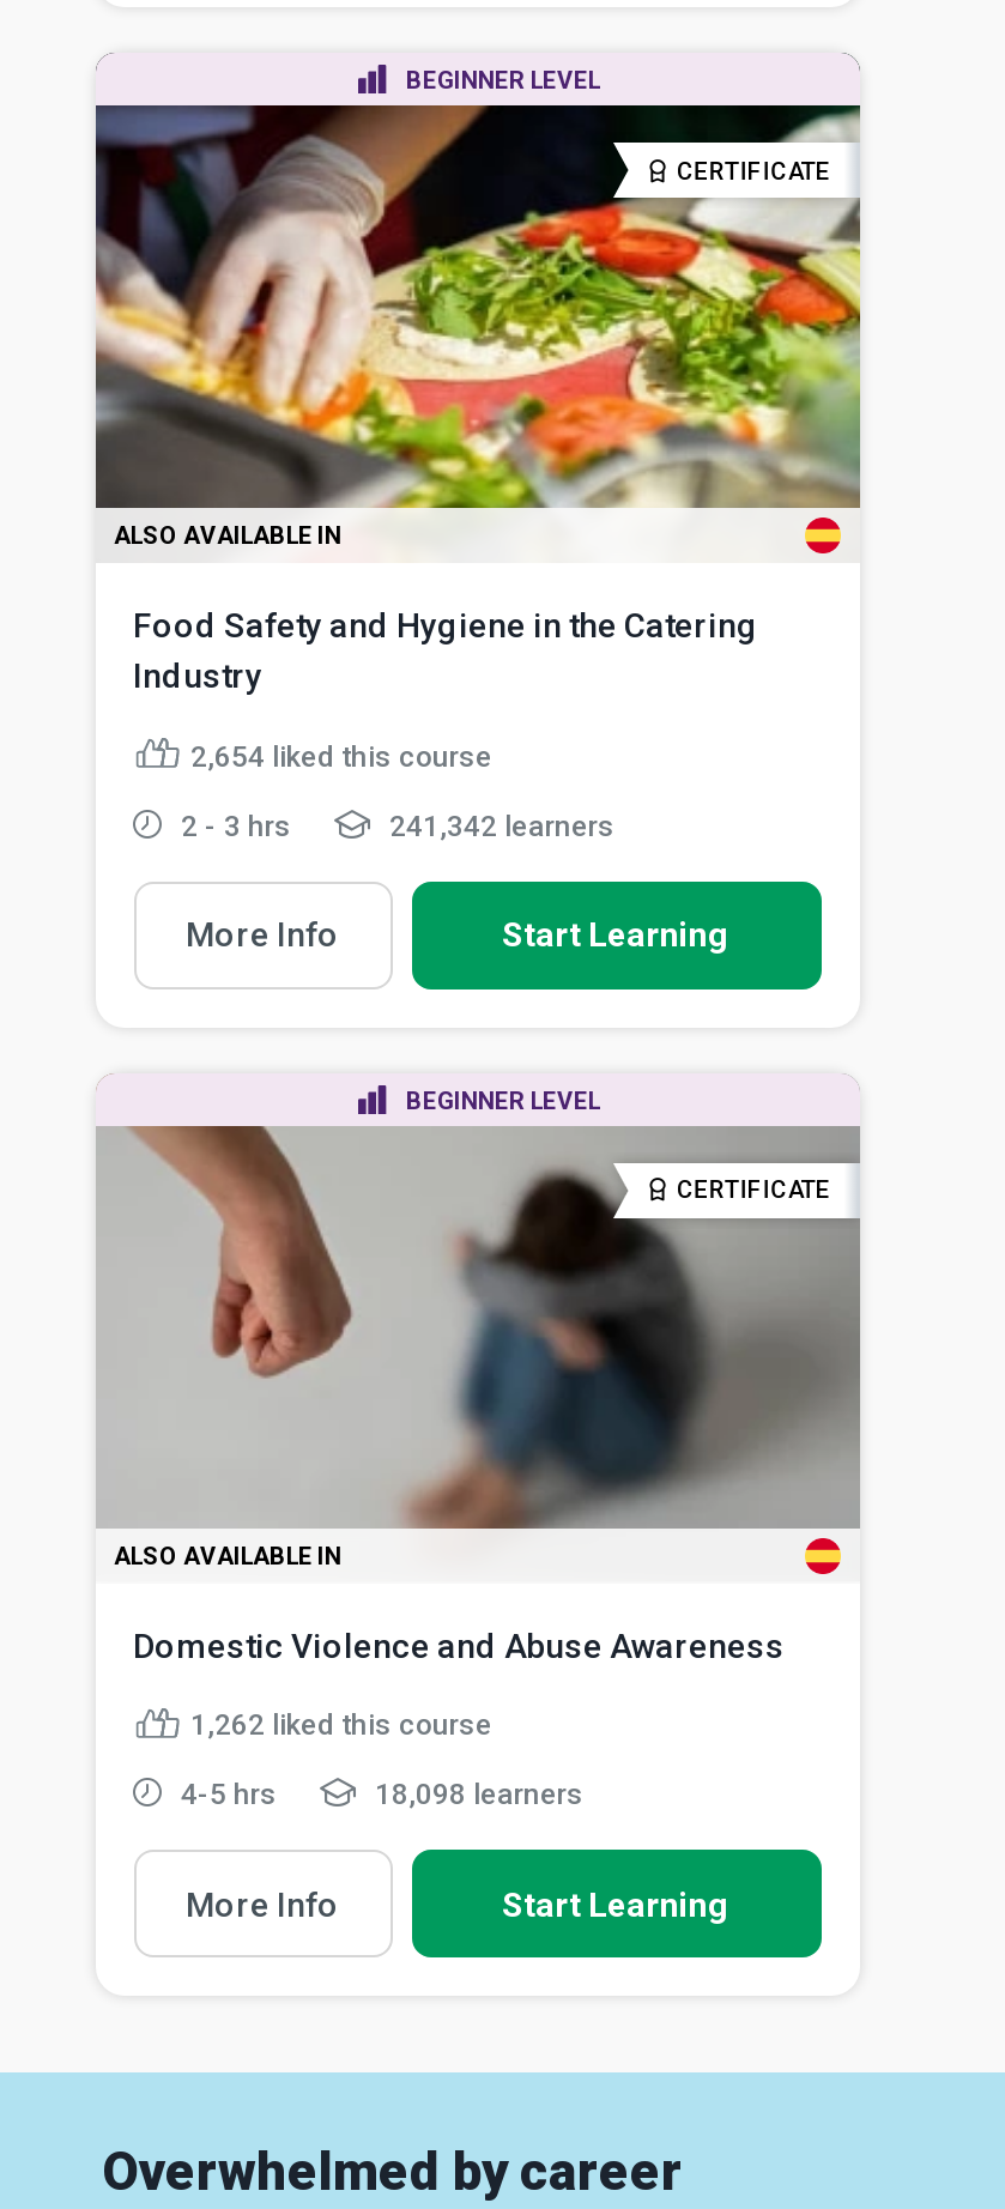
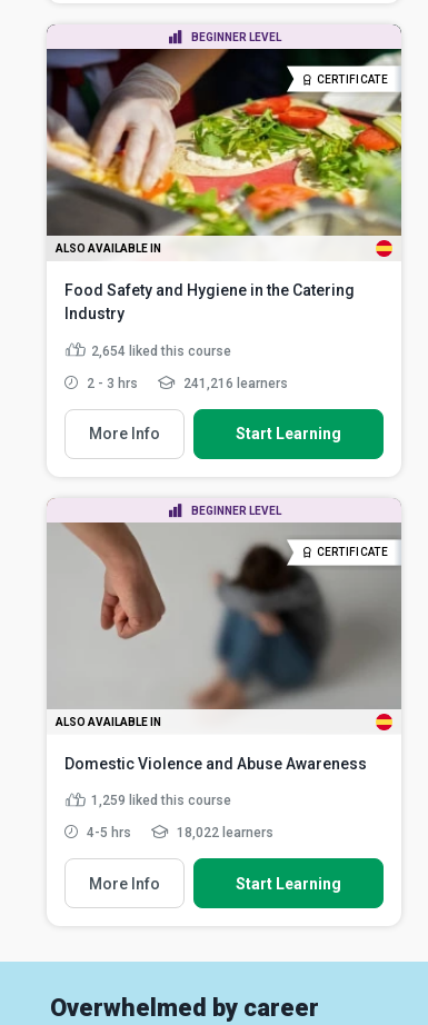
[382,809,614,842] 241,342 learners -> [180,375,287,391] 241,216 learners
[190,1709,492,1742] 1,262 liked this course -> [91,793,231,808] 1,259 liked this course
[368,1778,583,1811] 18,098 learners -> [173,825,273,840] 18,022 learners

